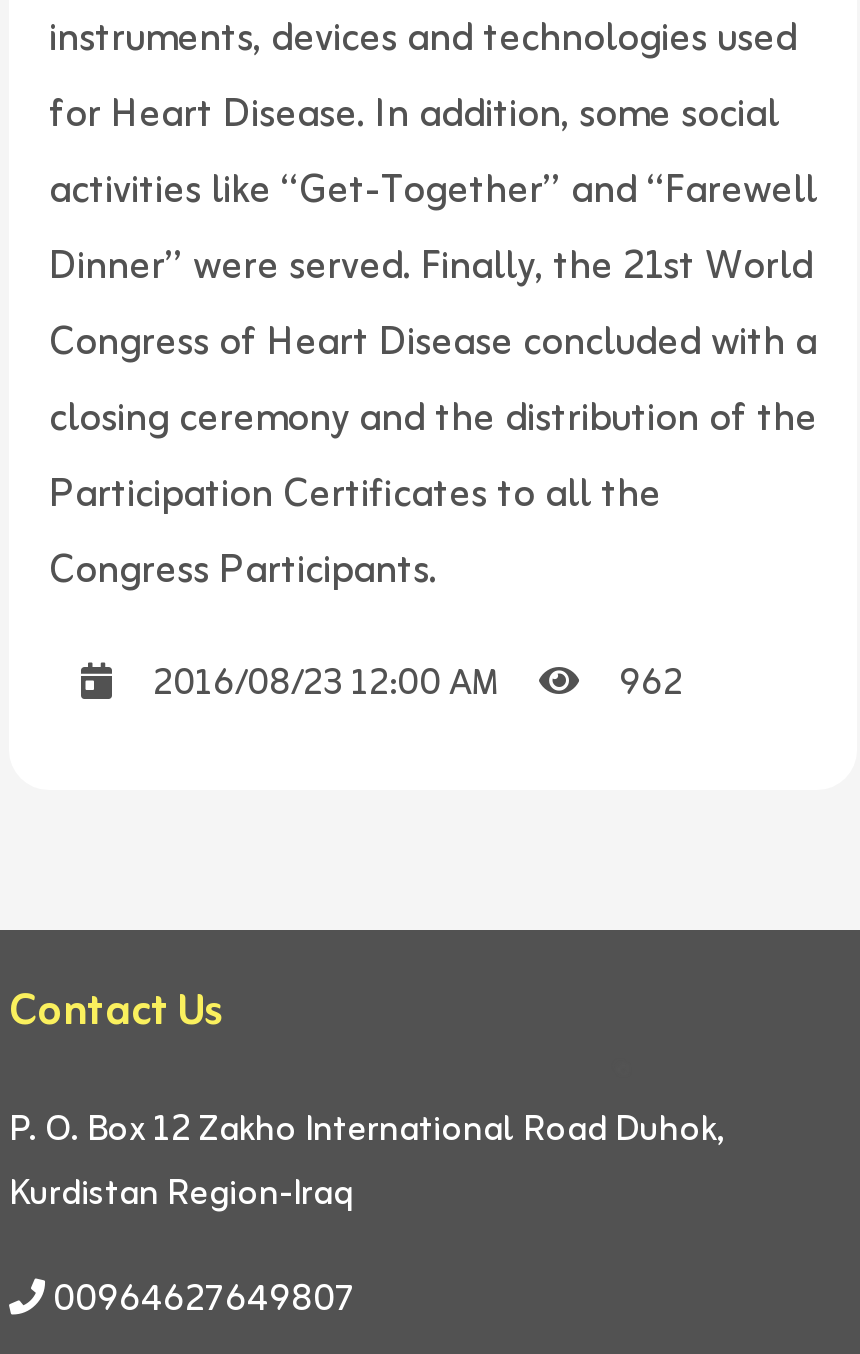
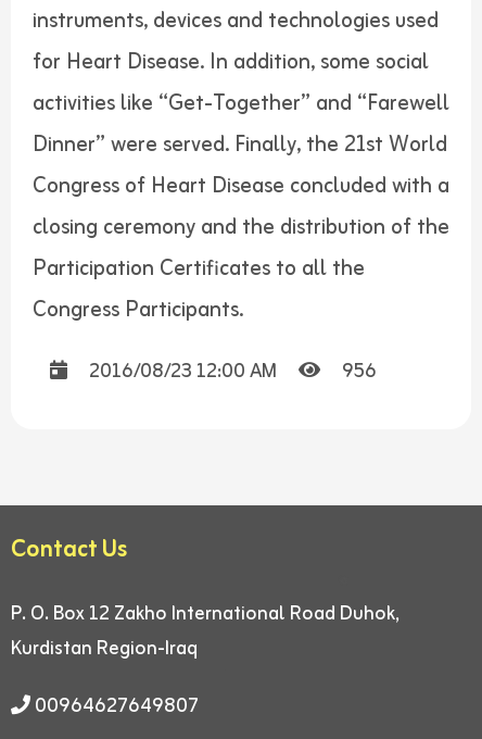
[145,653,683,713] 2016/08/23 12:00 AM 962 -> [85,355,377,387] 2016/08/23 12:00 AM 956

